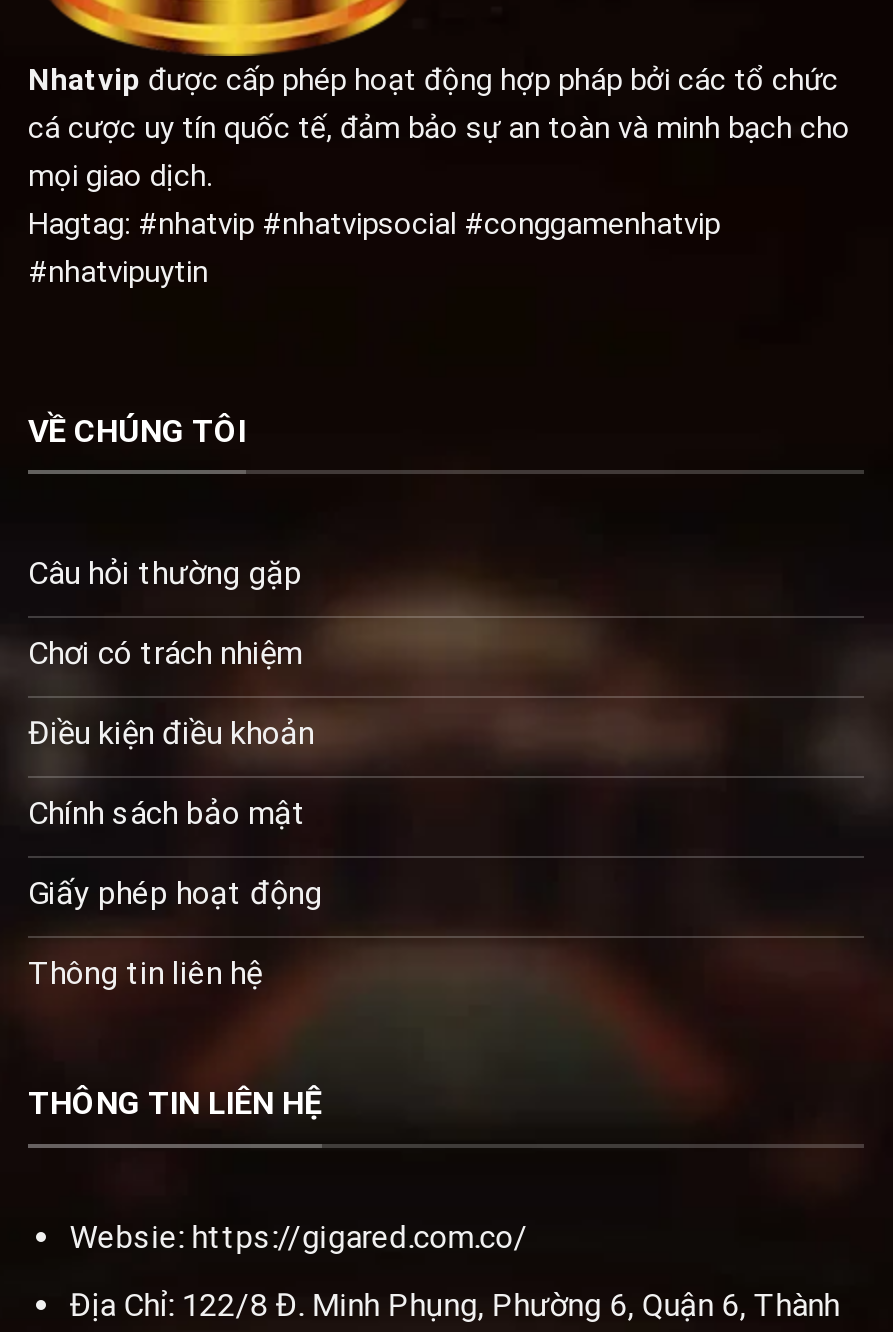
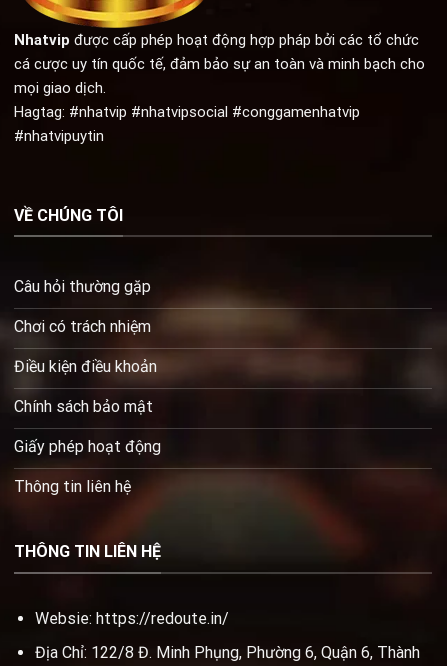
[70,1217,528,1255] Websie: https://gigared.com.co/ -> [35,609,229,628] Websie: https://redoute.in/

